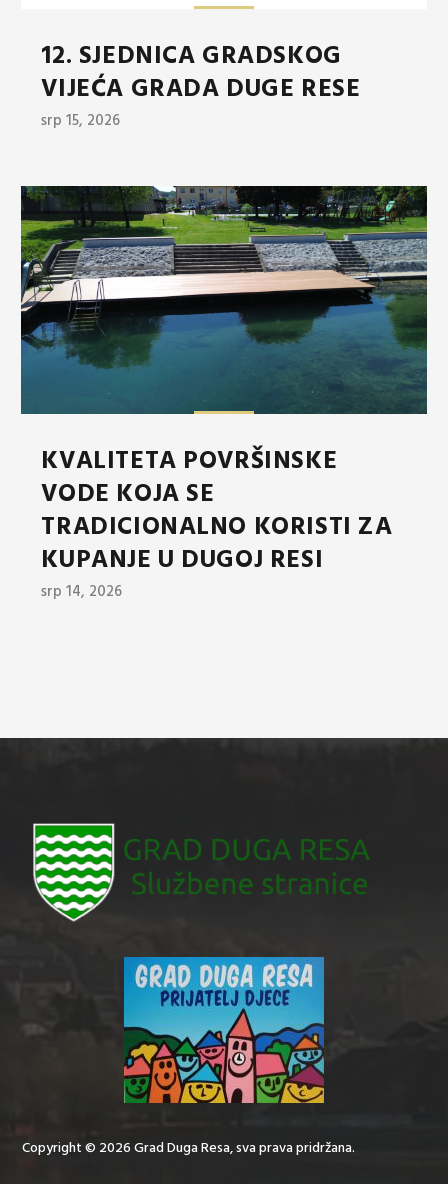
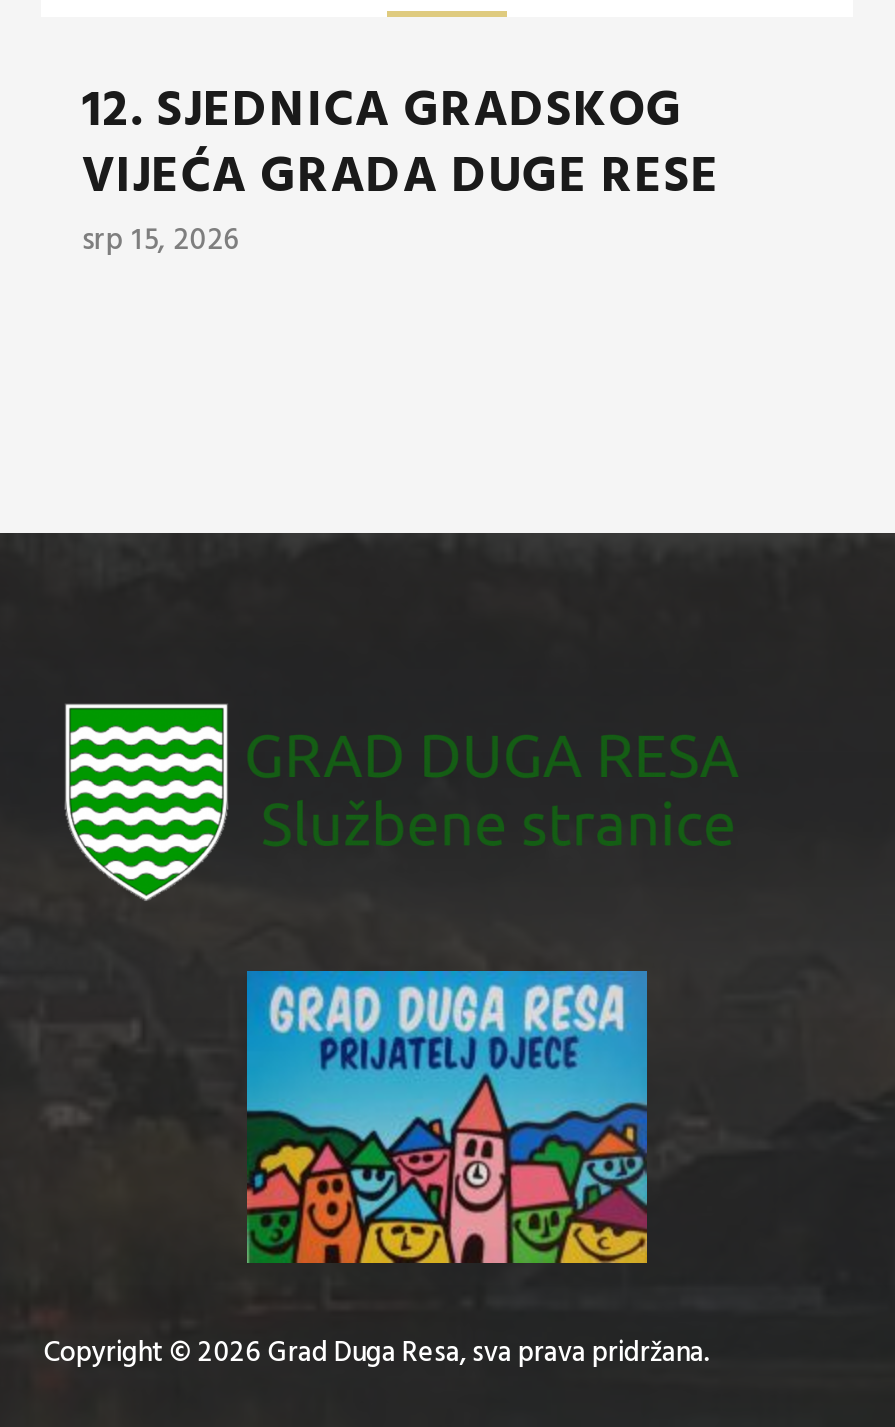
[20,185,428,604] [image] | KVALITETA POVRŠINSKE | VODE KOJA SE | TRADICIONALNO KORISTI ZA | KUPANJE U DUGOJ RESI | srp 14, 2026 -> none

